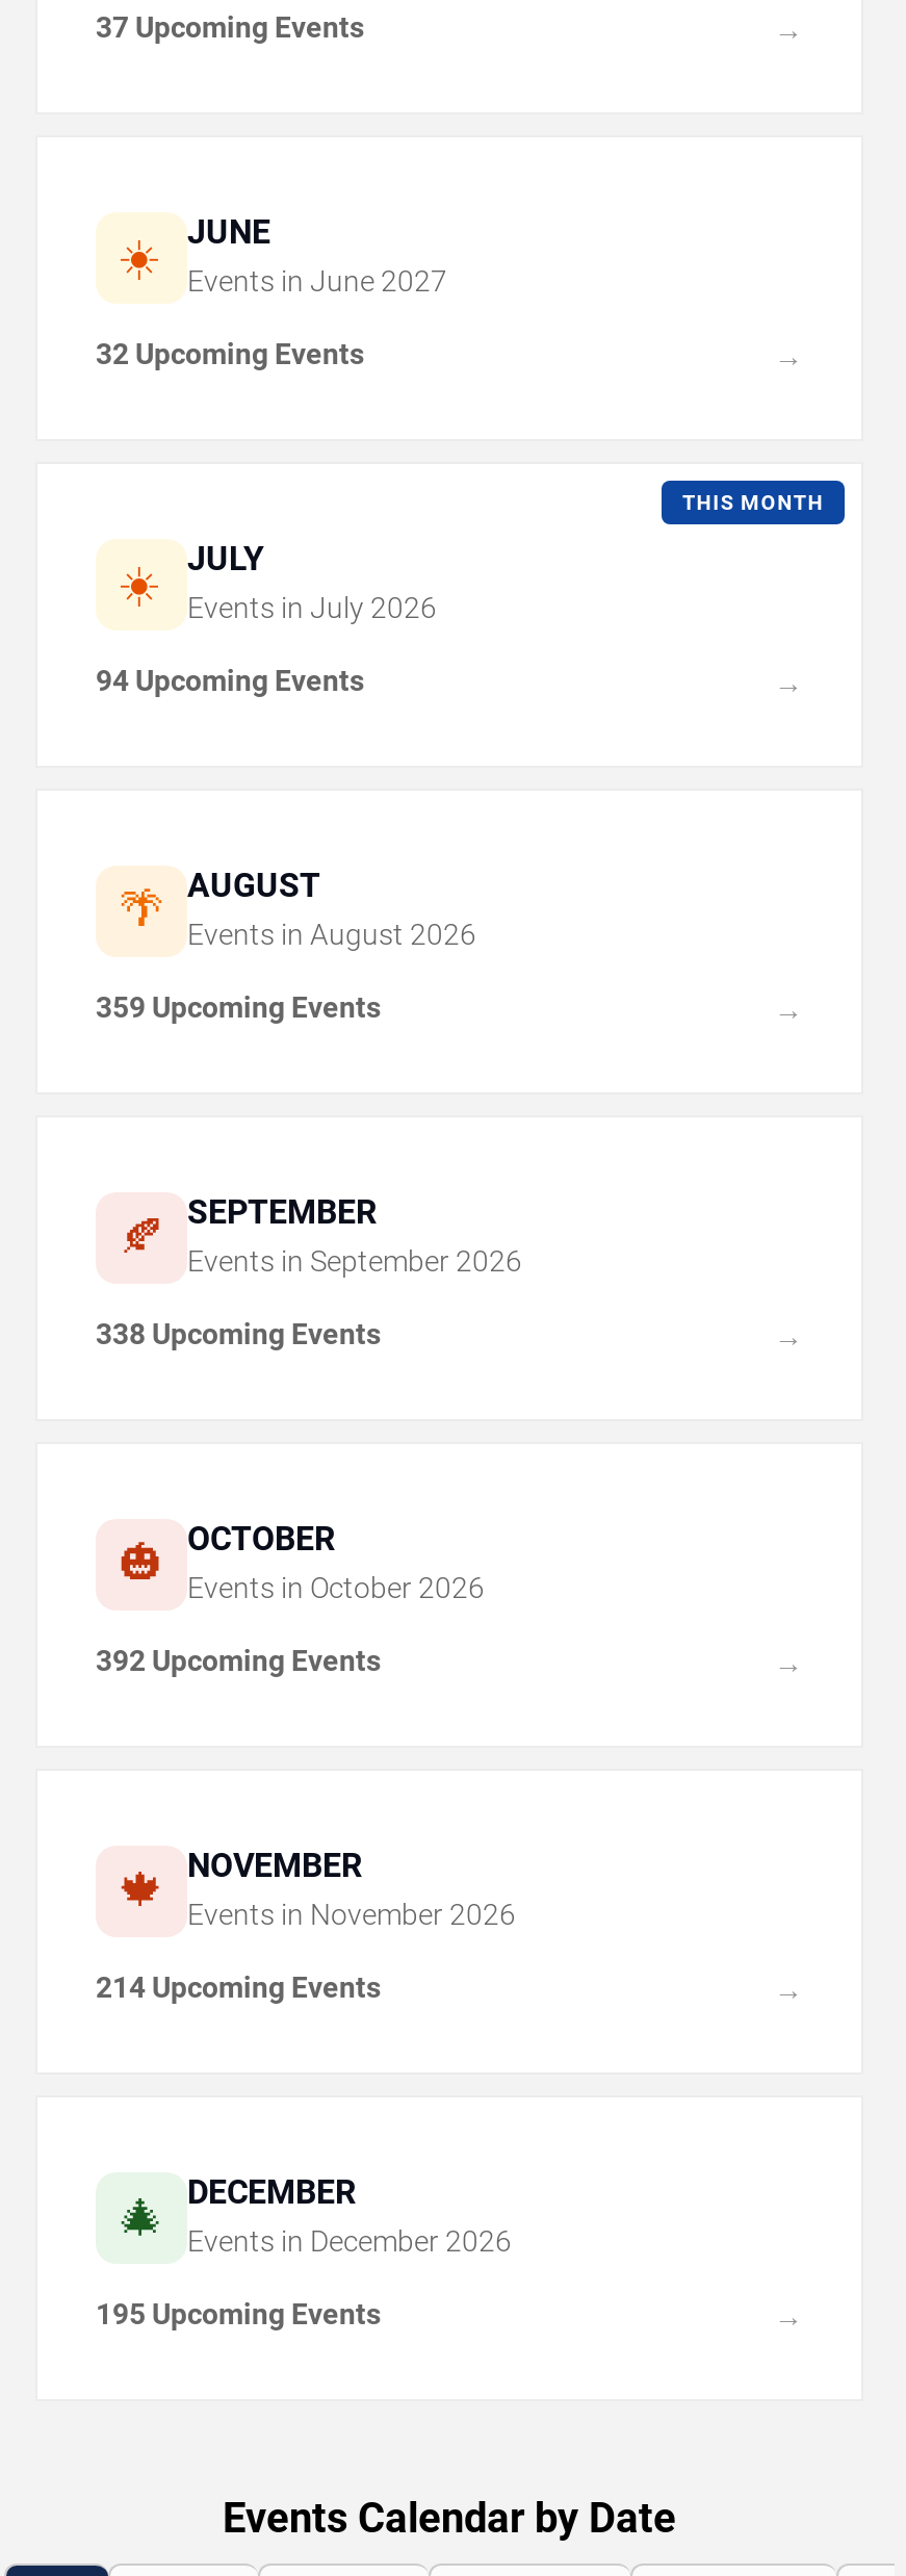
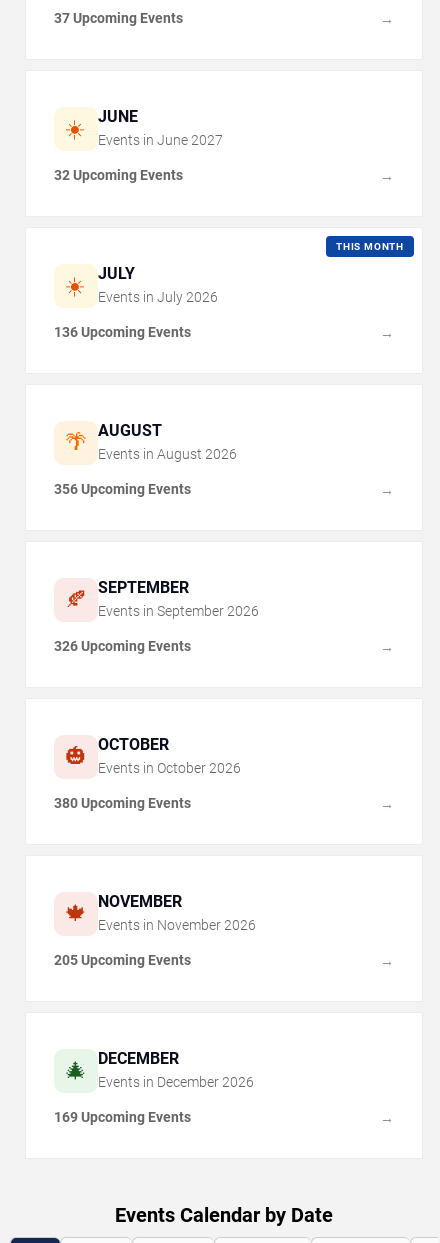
[96,665,364,698] 94 Upcoming Events -> [54,324,191,340] 136 Upcoming Events
[96,991,381,1025] 359 Upcoming Events -> [54,481,191,497] 356 Upcoming Events
[96,1318,381,1351] 338 Upcoming Events -> [54,638,191,654] 326 Upcoming Events
[96,1645,381,1678] 392 Upcoming Events -> [54,795,191,811] 380 Upcoming Events
[96,1971,381,2005] 214 Upcoming Events -> [54,952,191,968] 205 Upcoming Events
[96,2298,381,2331] 195 Upcoming Events -> [54,1109,191,1125] 169 Upcoming Events

